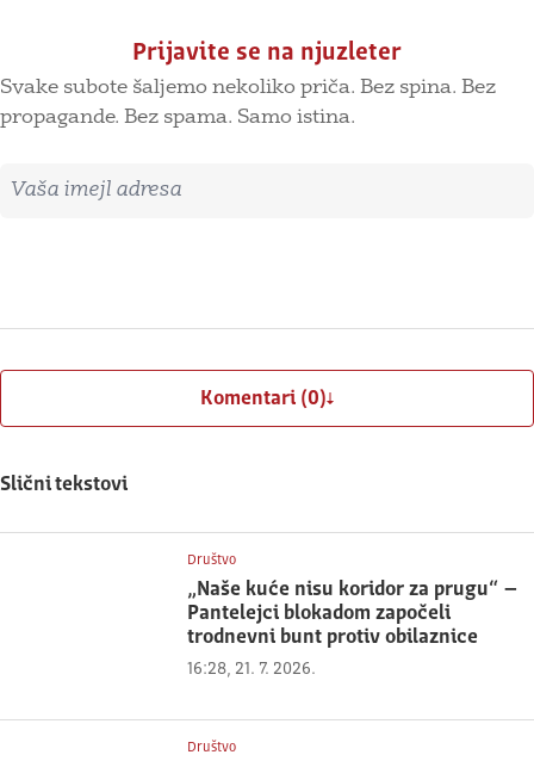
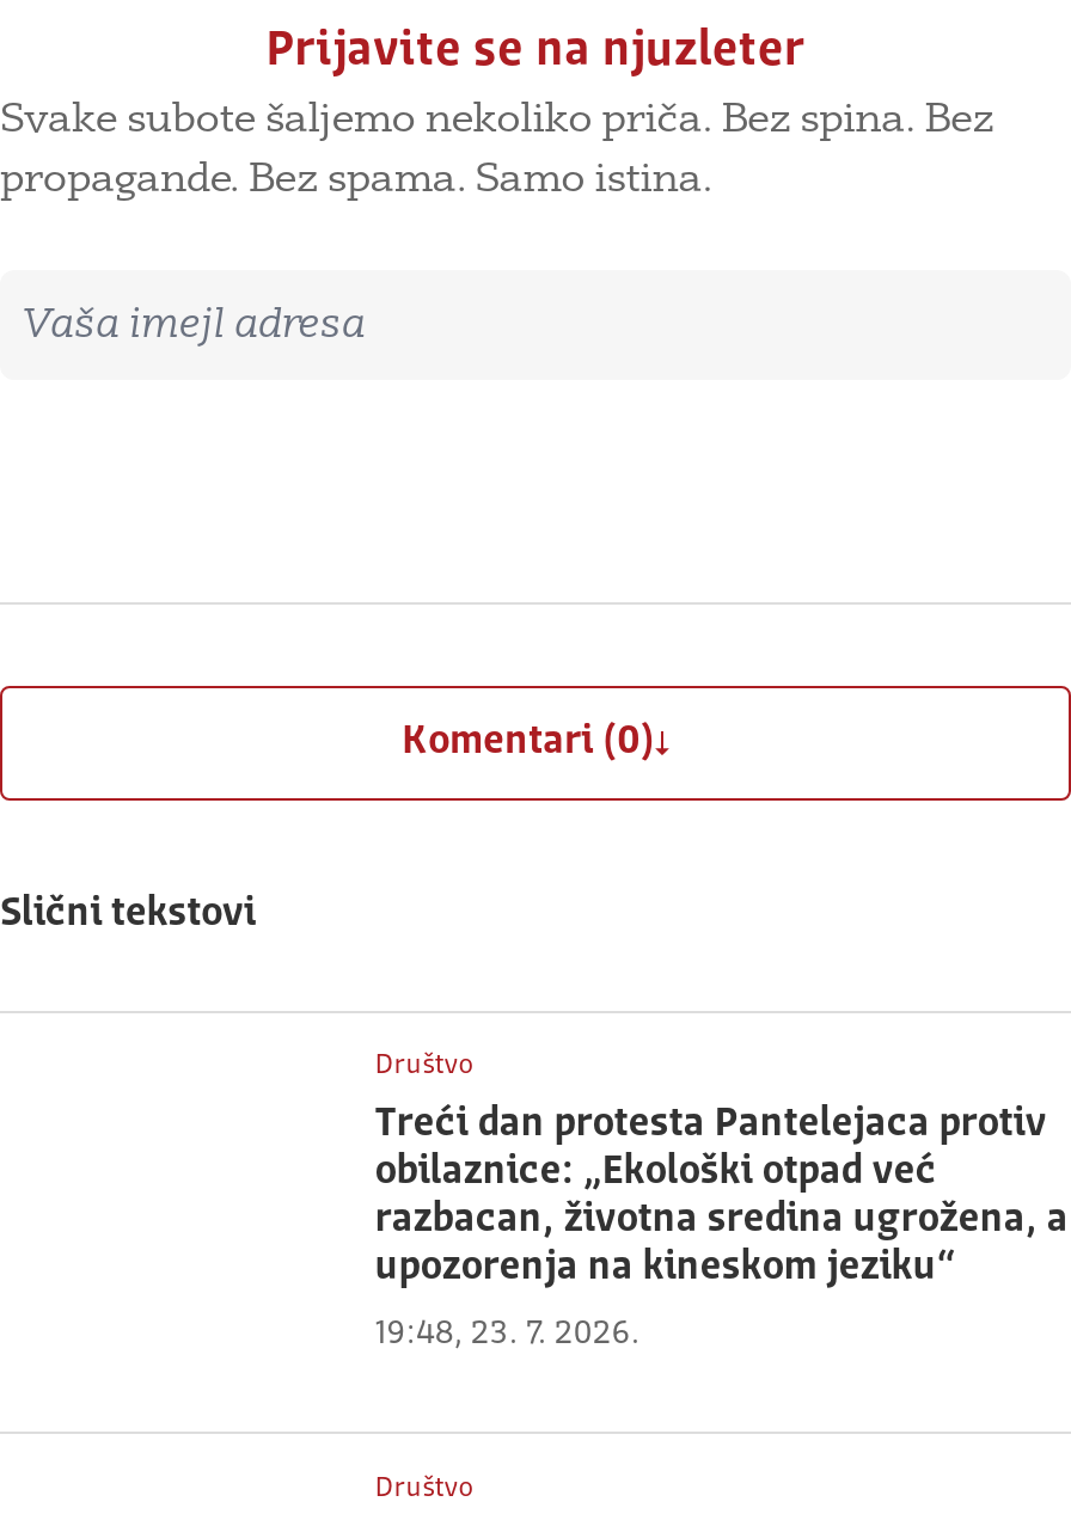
[187,580,518,648] „Naše kuće nisu koridor za prugu“ – | Pantelejci blokadom započeli | trodnevni bunt protiv obilaznice -> [375,1105,1068,1289] Treći dan protesta Pantelejaca protiv | obilaznice: „Ekološki otpad već | razbacan, životna sredina ugrožena, a | upozorenja na kineskom jeziku“
[187,661,316,678] 16:28, 21. 7. 2026. -> [375,1316,640,1350] 19:48, 23. 7. 2026.

